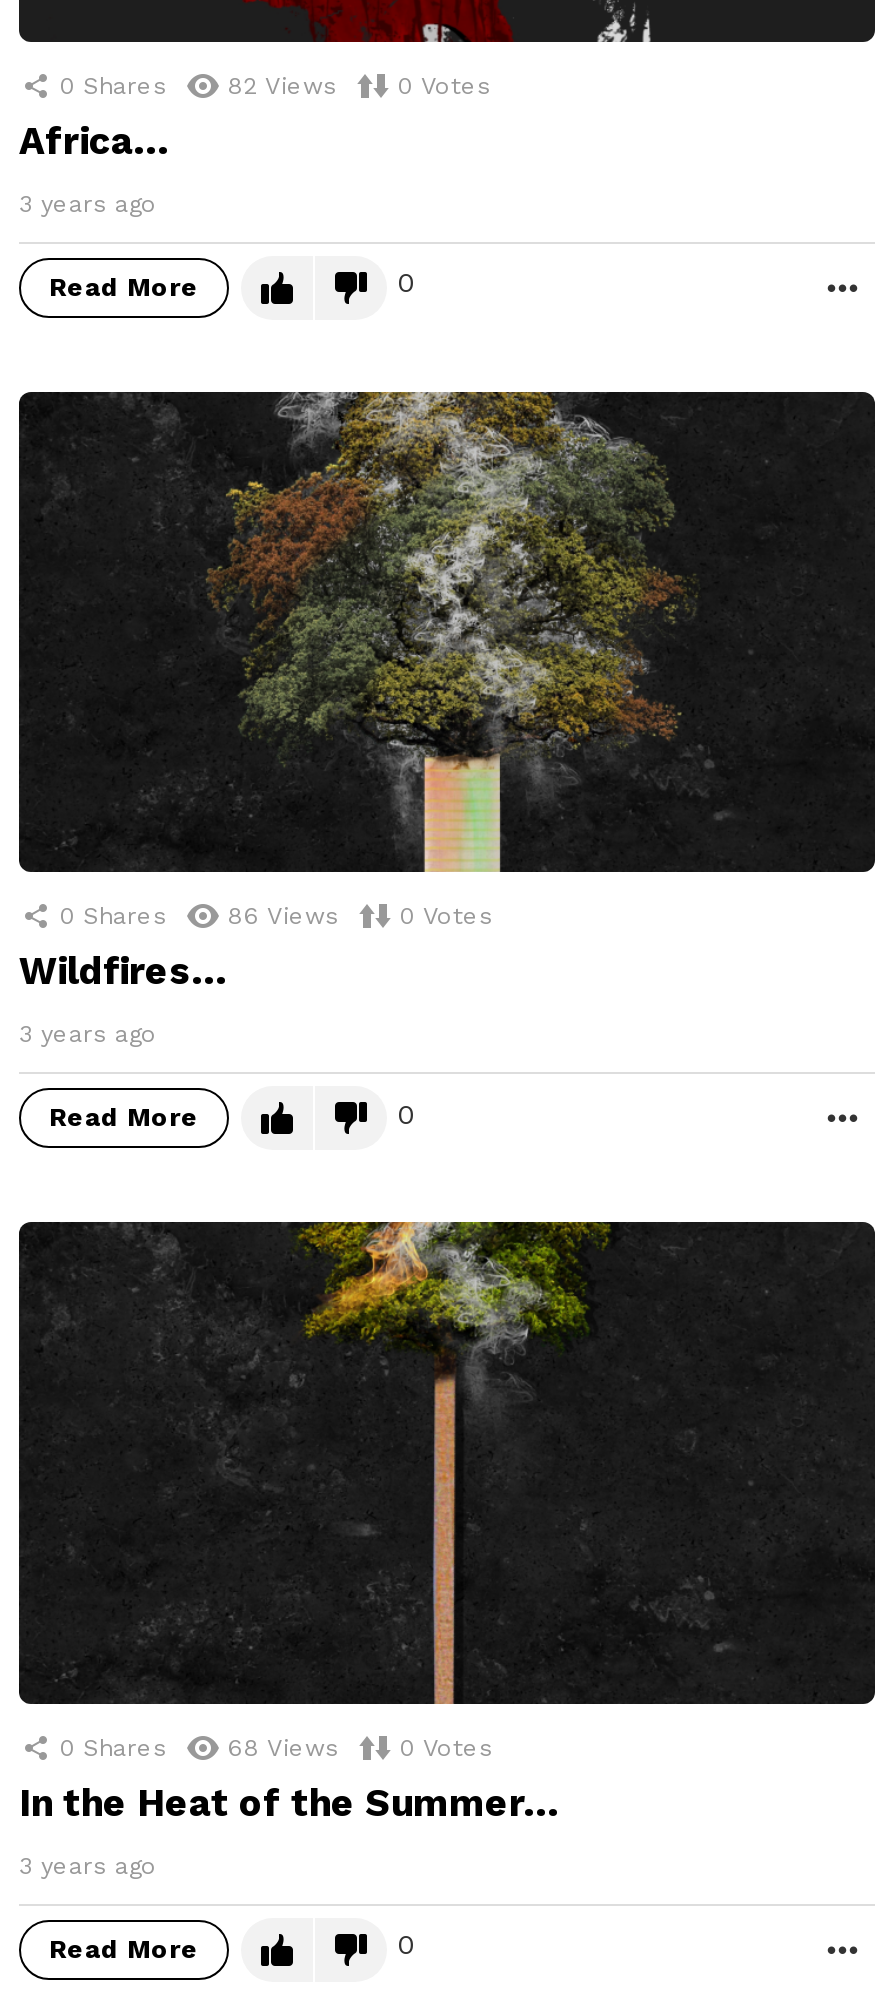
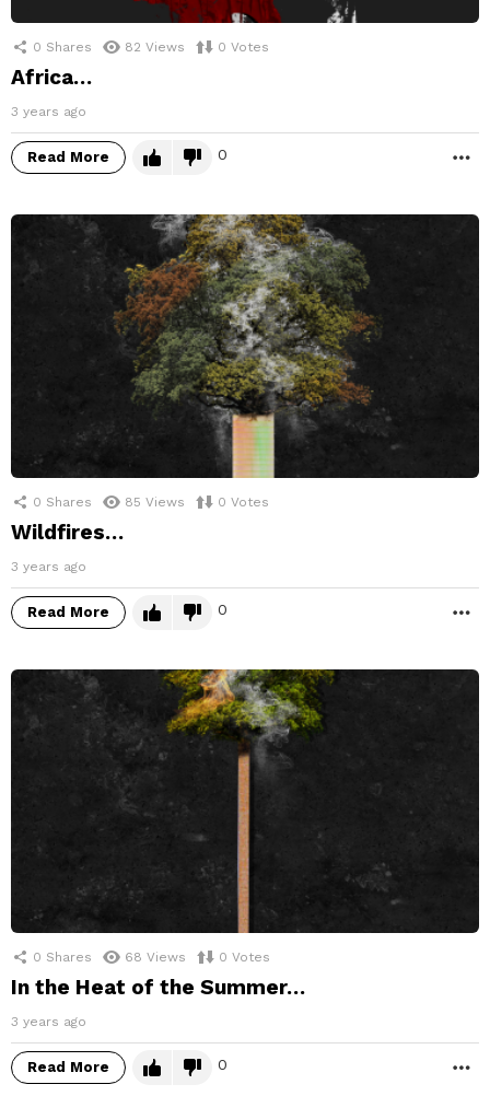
[227,902,339,930] 86 Views -> [125,494,185,509] 85 Views

